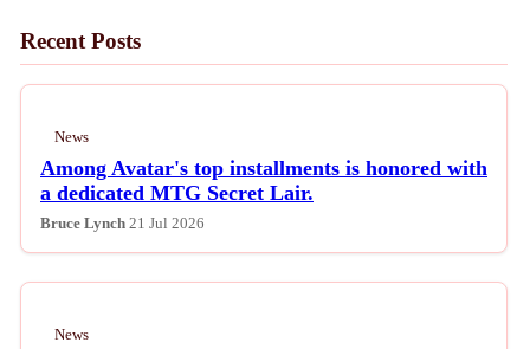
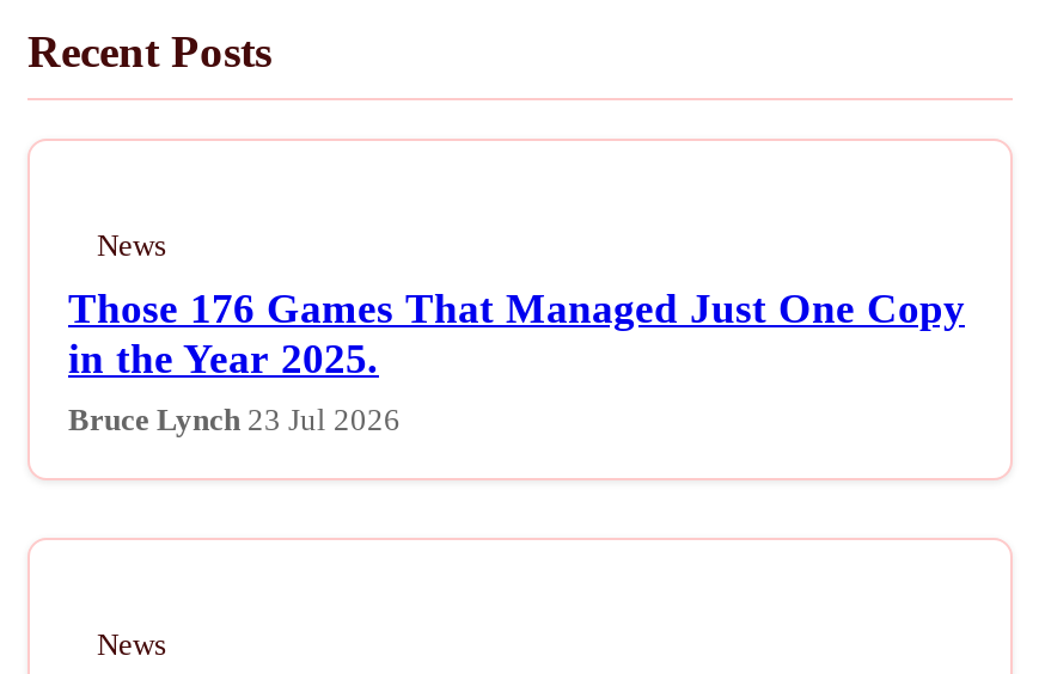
[40,156,487,232] Among Avatar's top installments is honored with | a dedicated MTG Secret Lair. | Bruce Lynch 21 Jul 2026 -> [68,285,965,438] Those 176 Games That Managed Just One Copy | in the Year 2025. | Bruce Lynch 23 Jul 2026

